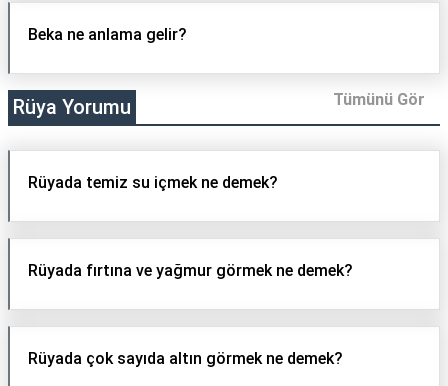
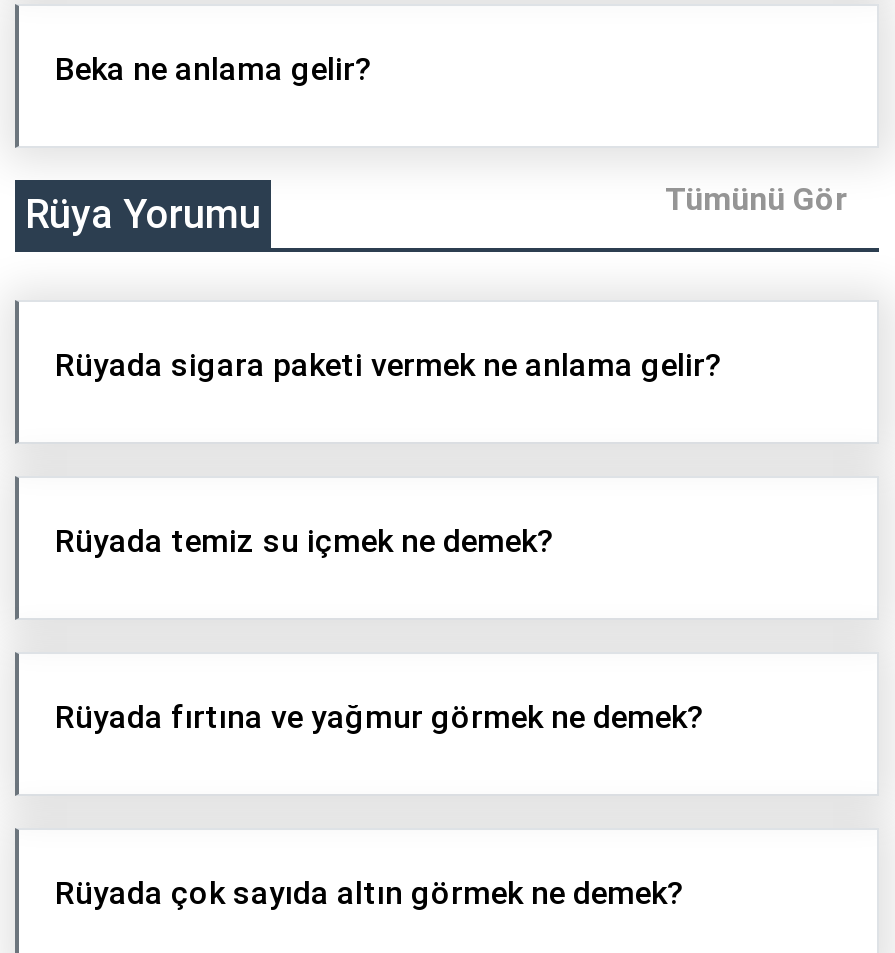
none -> [55,347,723,385] Rüyada sigara paketi vermek ne anlama gelir?

